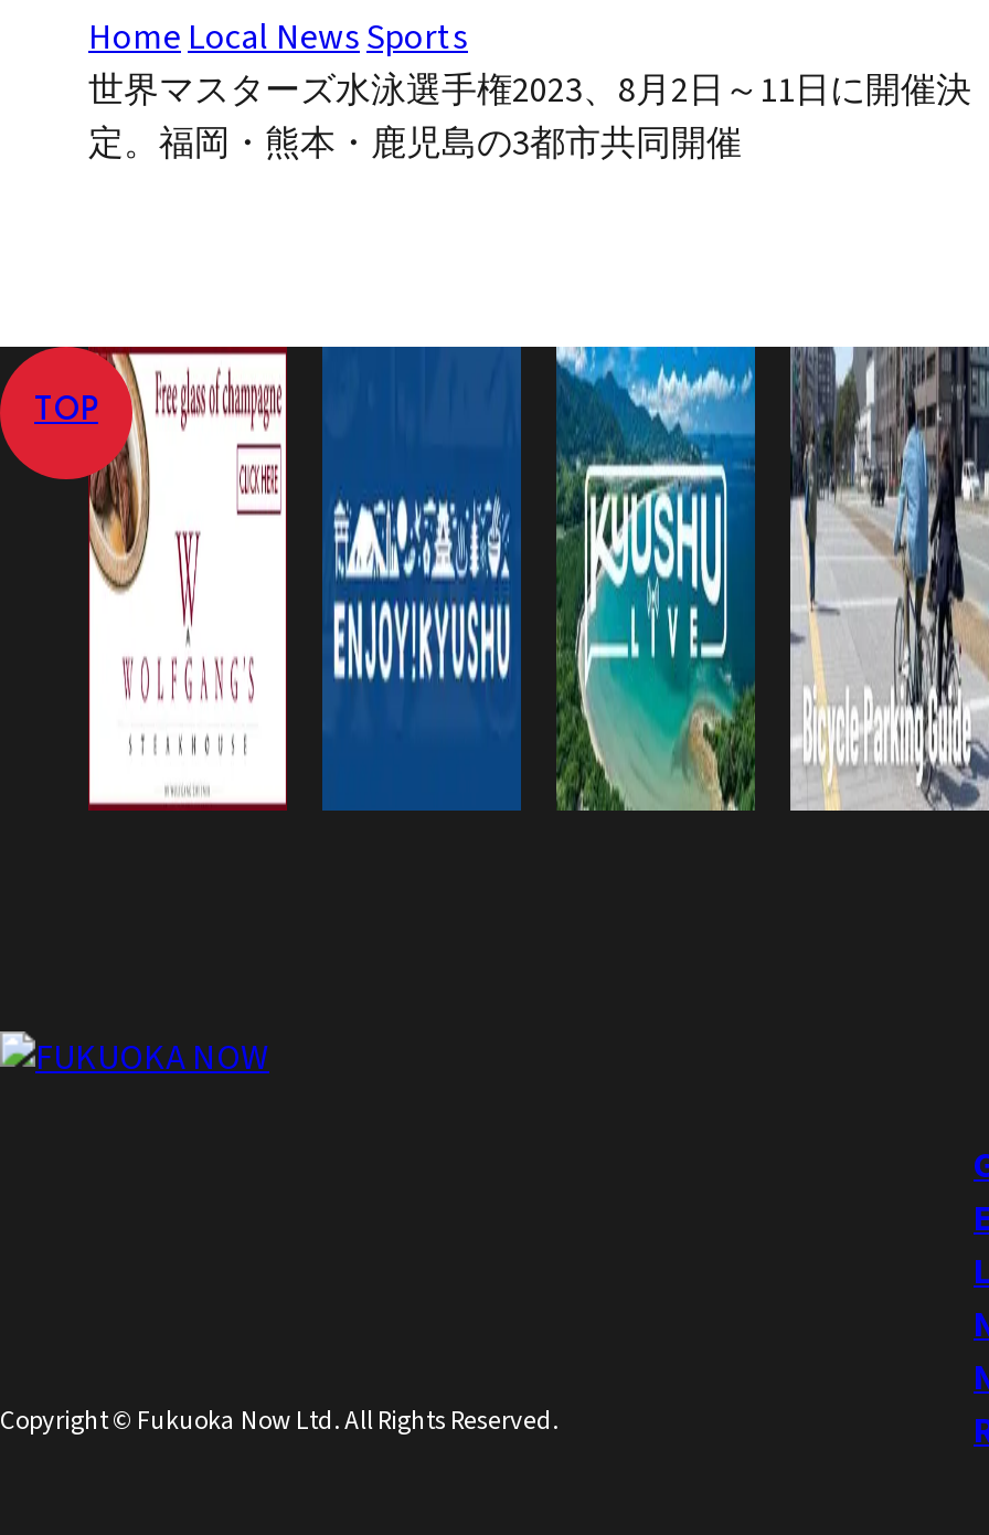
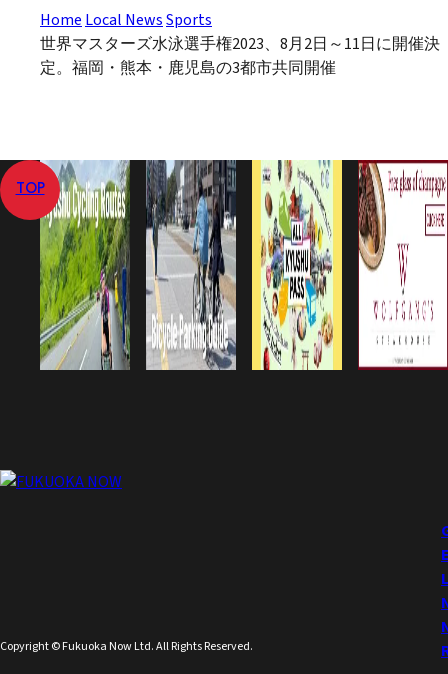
[86,345,289,811] [image] -> [39,159,130,371] [image]
[322,345,521,811] [image] -> [145,159,237,371] [image]
[554,345,757,811] [image] -> [251,159,343,371] [image]
[788,345,982,813] [image] -> [357,159,445,370] [image]

